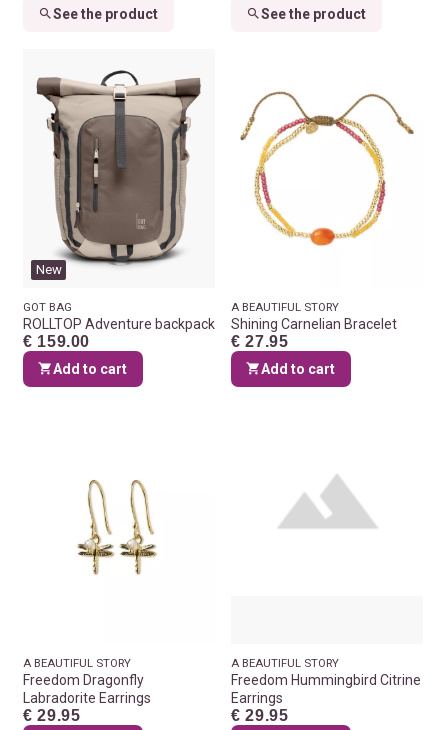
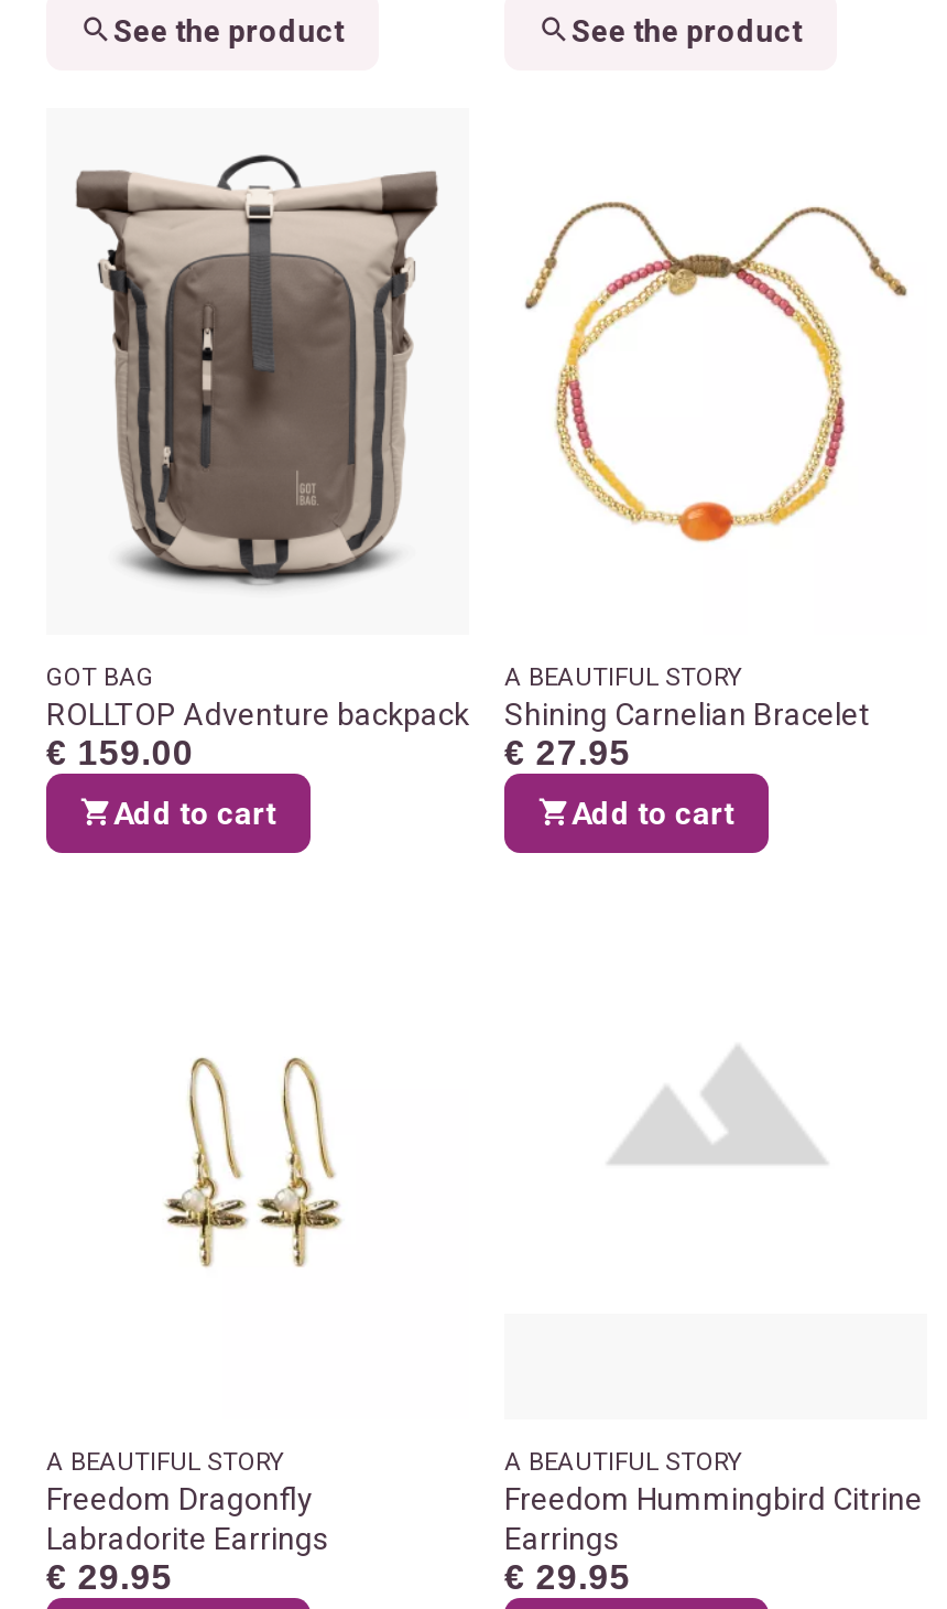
[36,262,62,277] New -> none

